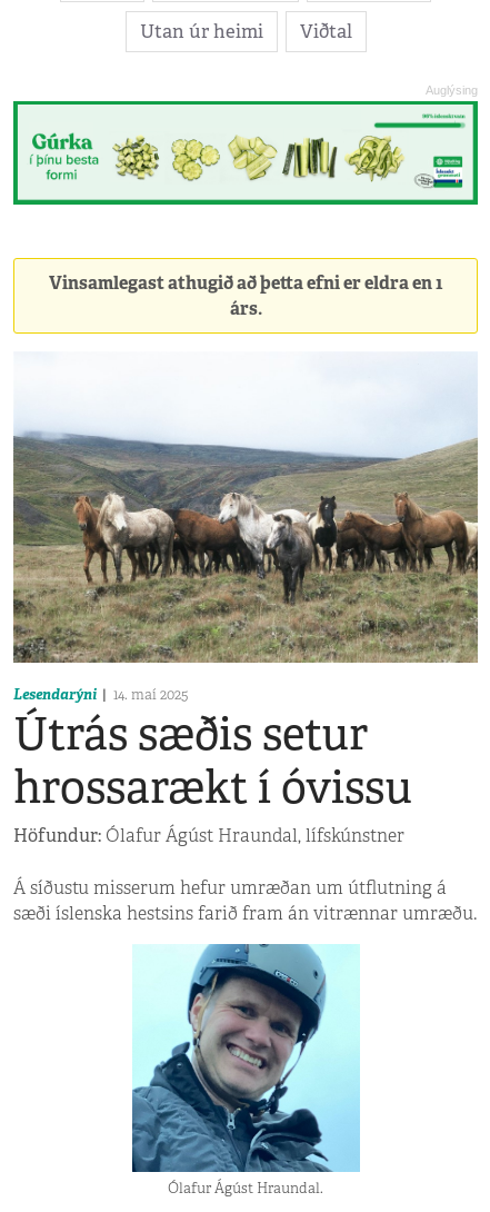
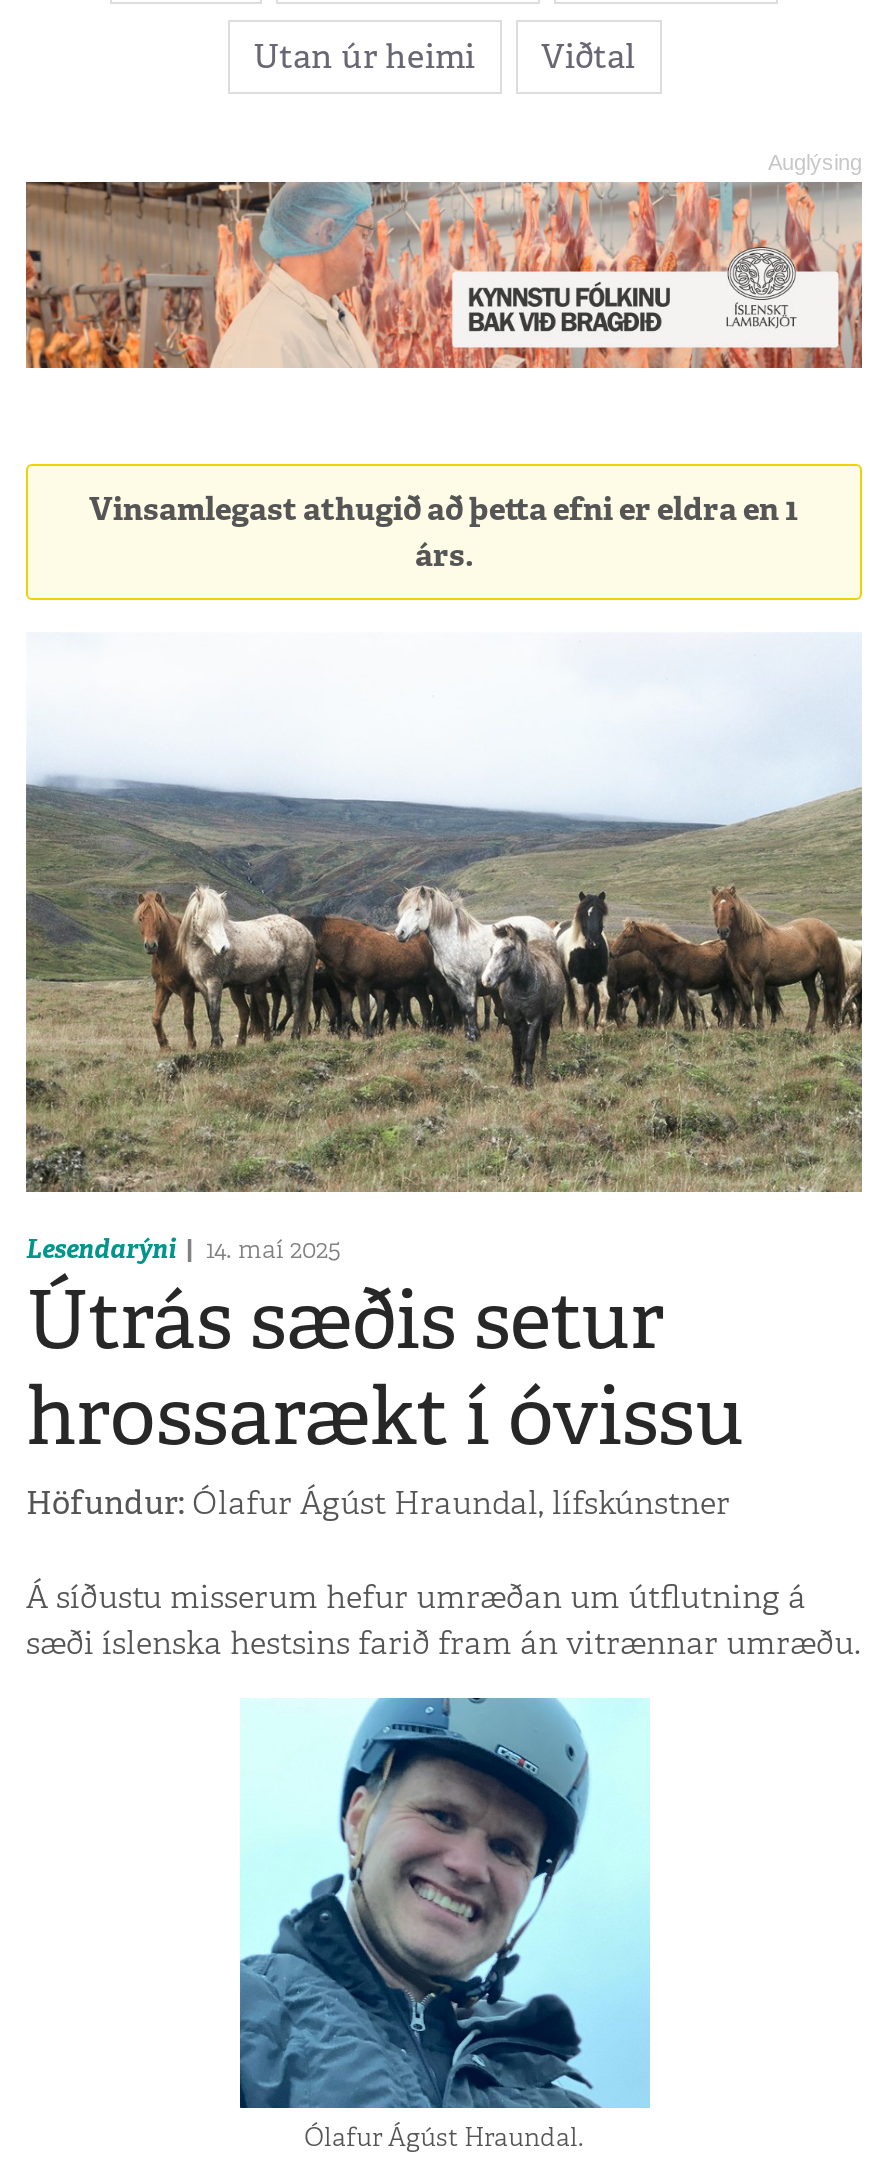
[12,100,479,206] [image] -> [24,180,864,370] [image]

